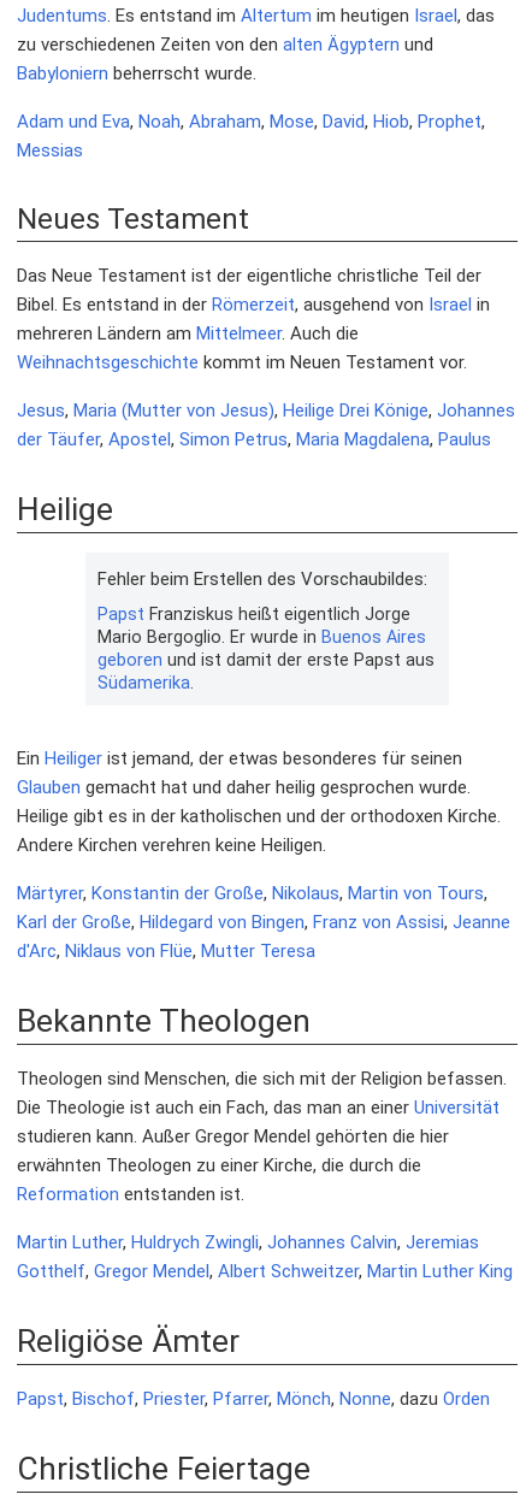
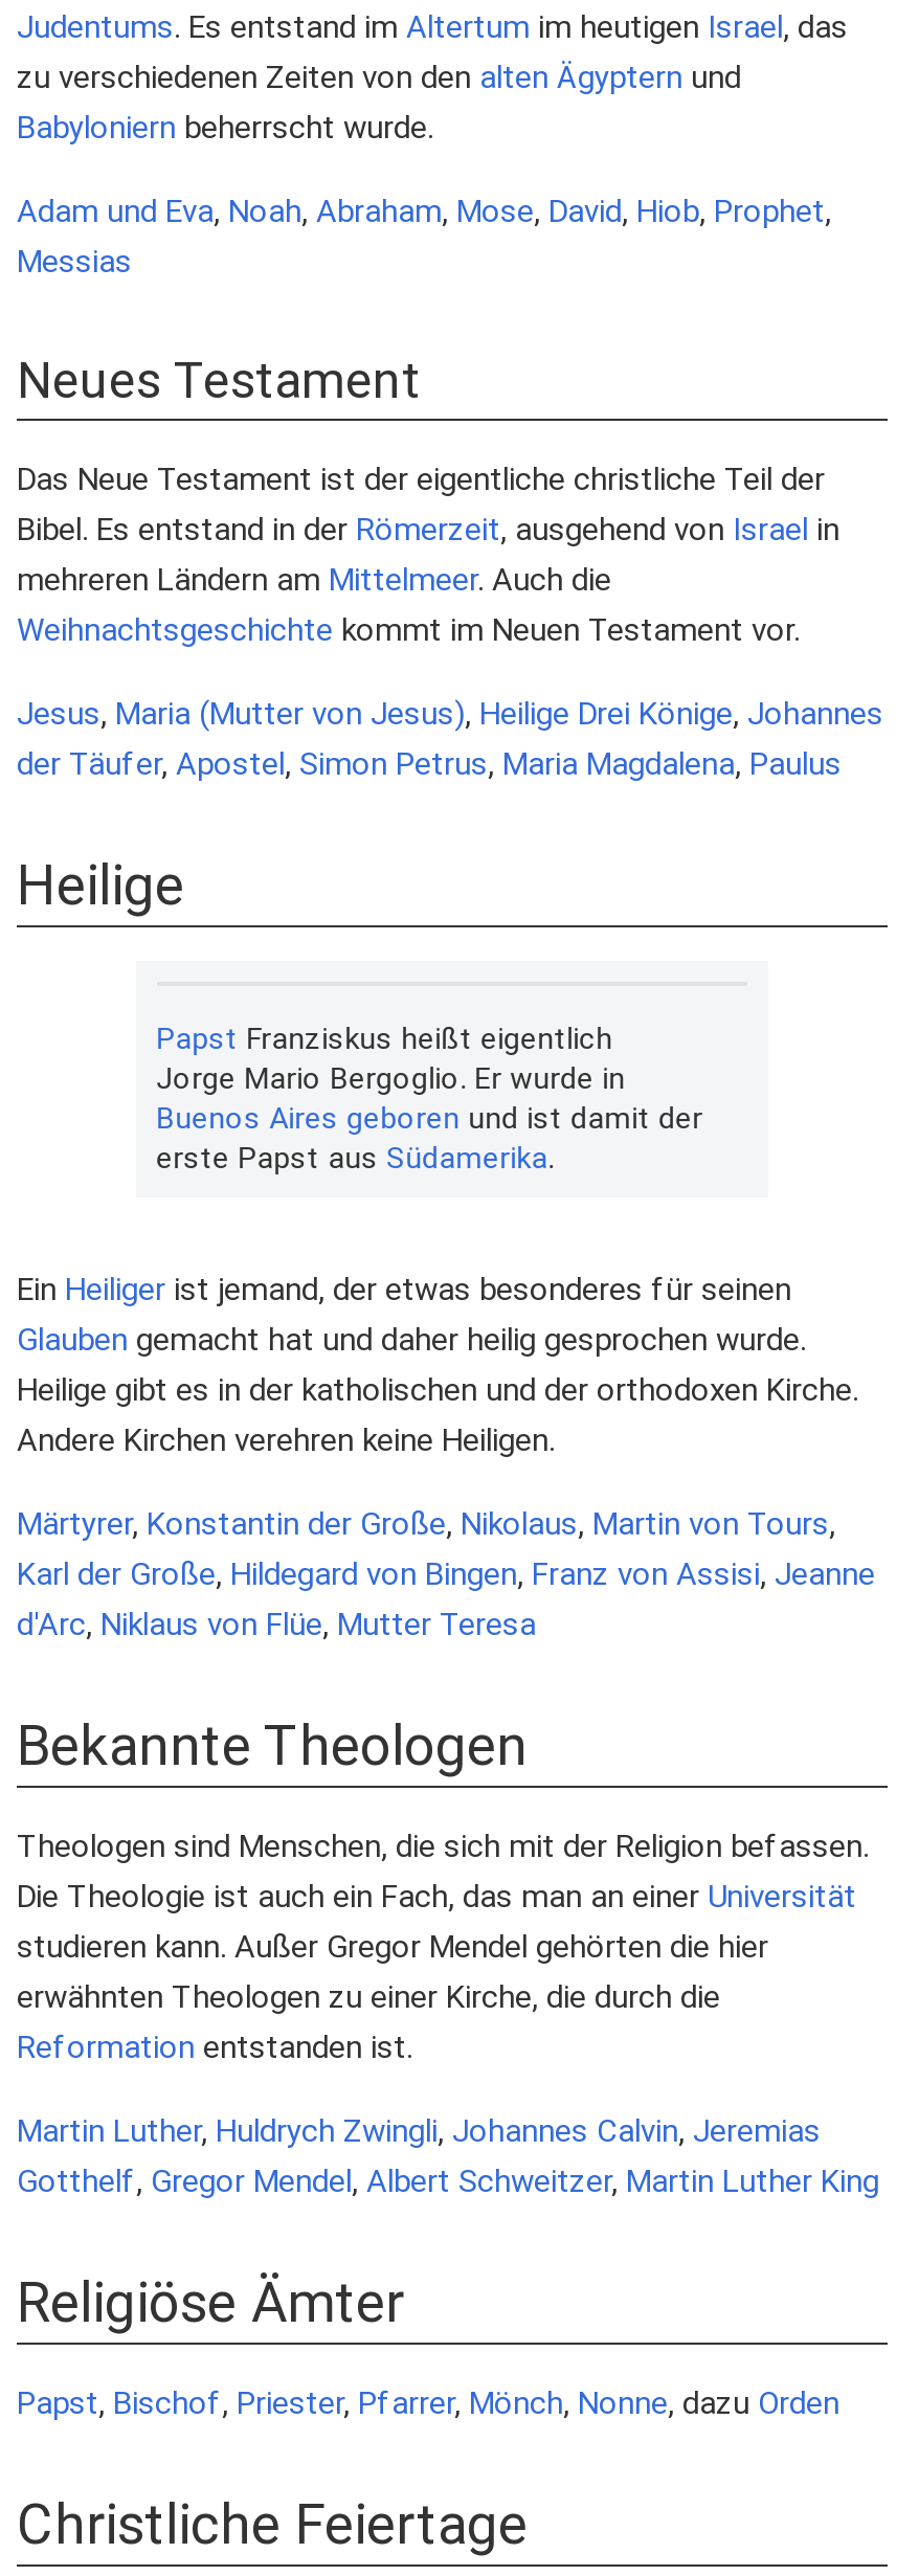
[97,568,434,692] Fehler beim Erstellen des Vorschaubildes: | Papst Franziskus heißt eigentlich Jorge | Mario Bergoglio. Er wurde in Buenos Aires | geboren und ist damit der erste Papst aus | Südamerika. -> [156,1021,703,1173] Papst Franziskus heißt eigentlich | Jorge Mario Bergoglio. Er wurde in | Buenos Aires geboren und ist damit der | erste Papst aus Südamerika.

